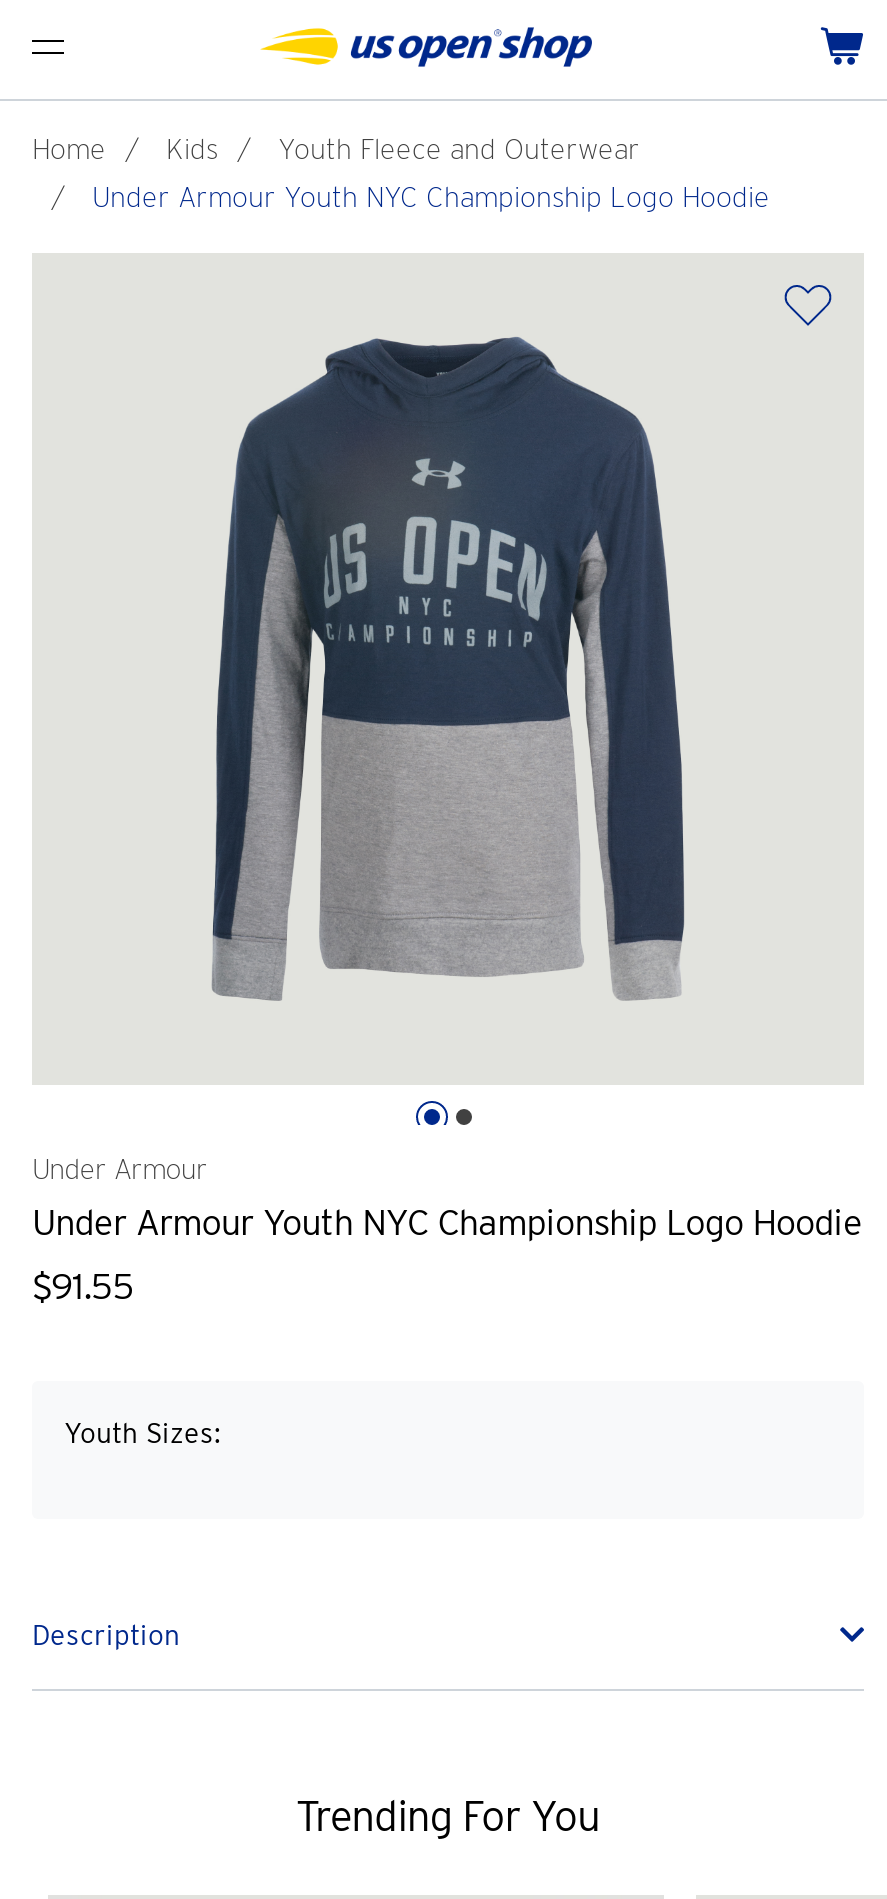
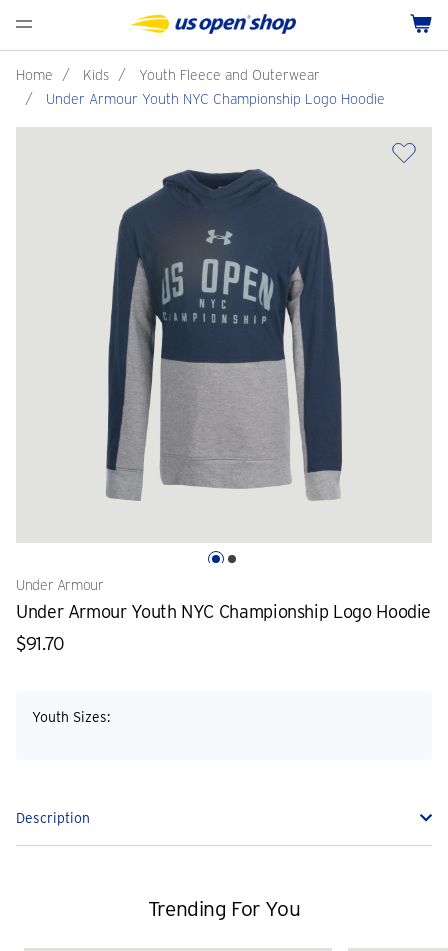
[32,1265,134,1307] $91.55 -> [16,633,65,654] $91.70

